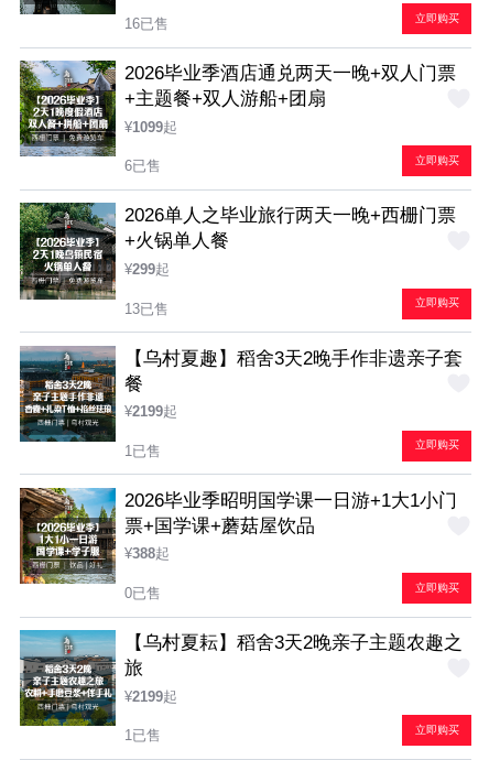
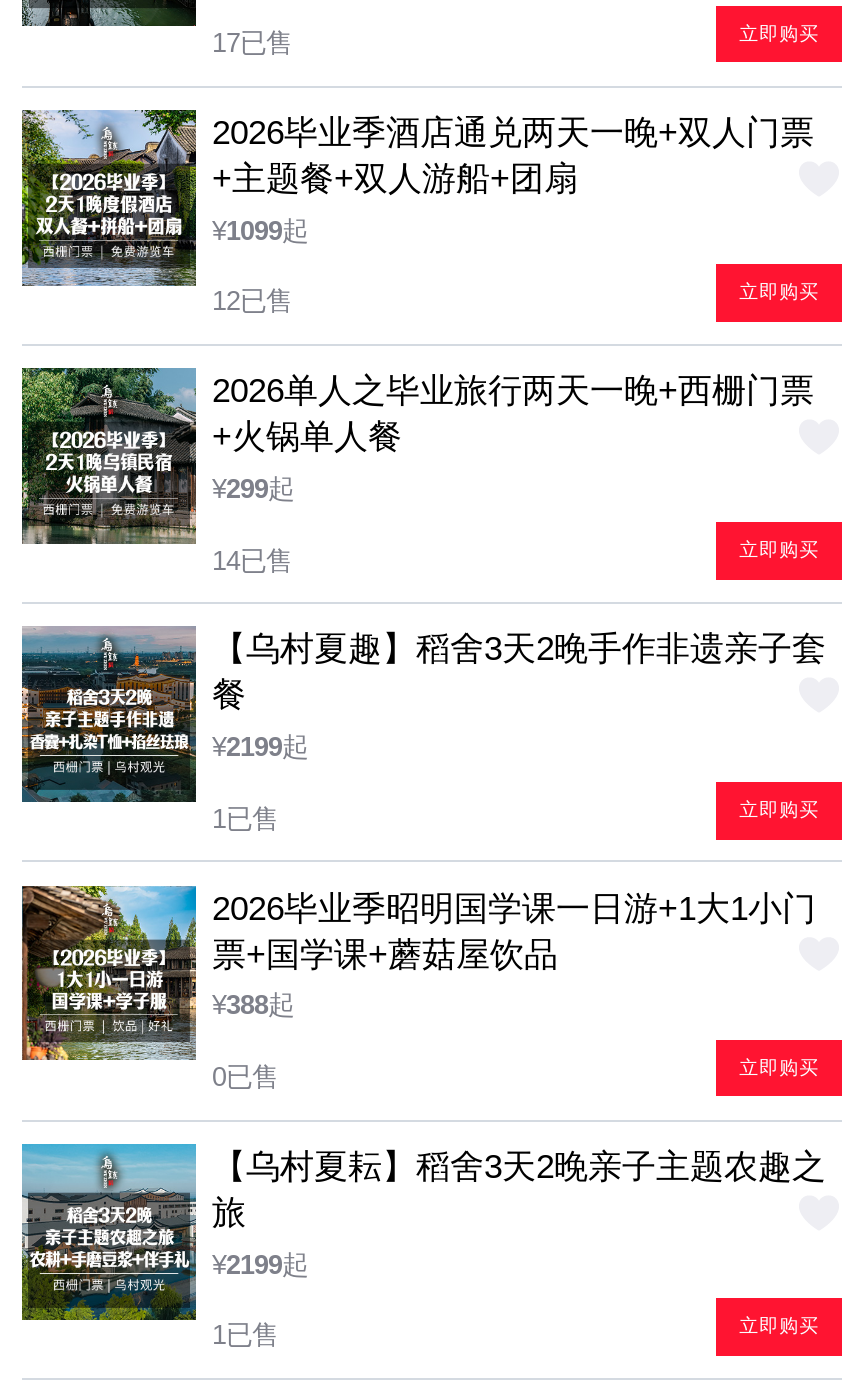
[124,16,169,32] 16已售 -> [212,28,292,58] 17已售
[124,158,161,175] 6已售 -> [212,287,292,317] 12已售
[124,300,169,317] 13已售 -> [212,545,292,575] 14已售

